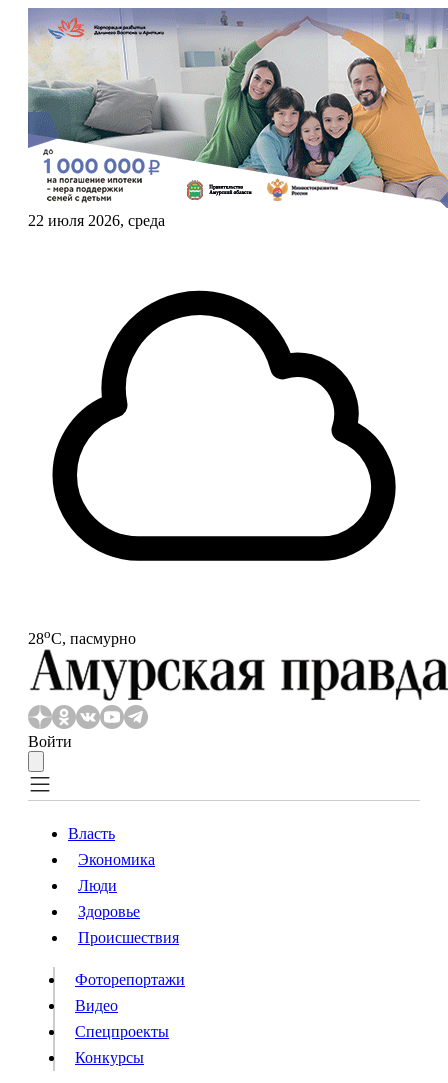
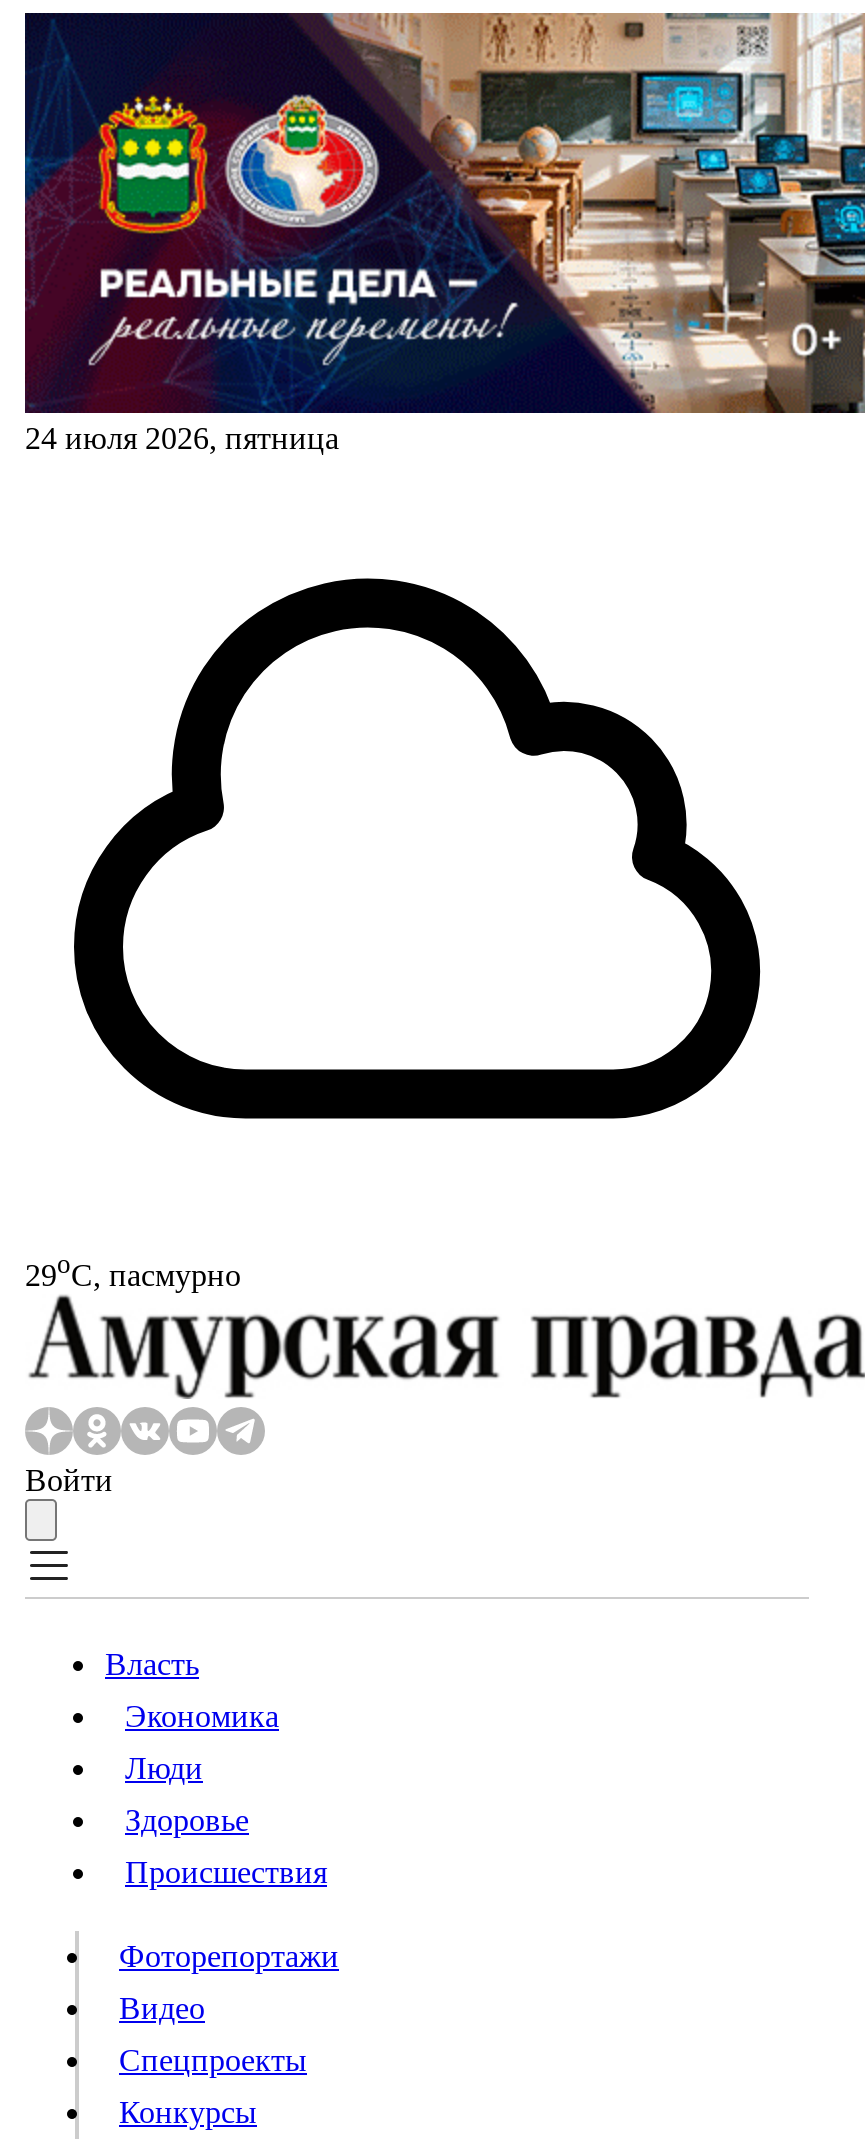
[27,8,445,229] [image] | 22 июля 2026, среда -> [23,11,859,455] [image] | 24 июля 2026, пятница
[28,626,136,647] 28oС, пасмурно -> [25,1249,241,1292] 29oС, пасмурно

